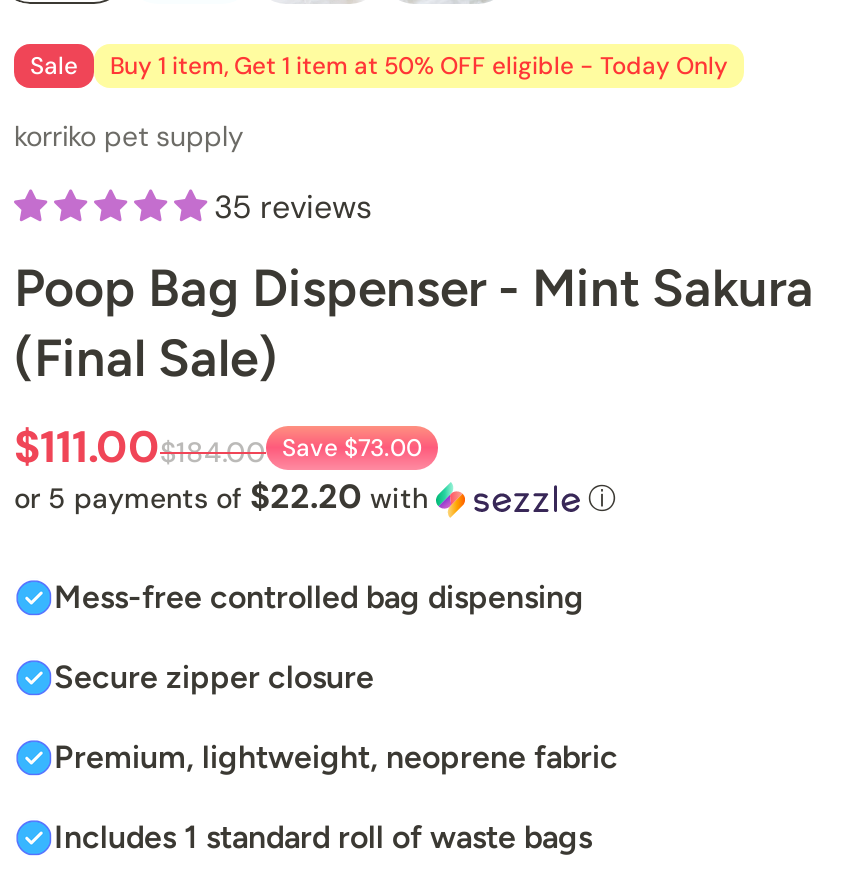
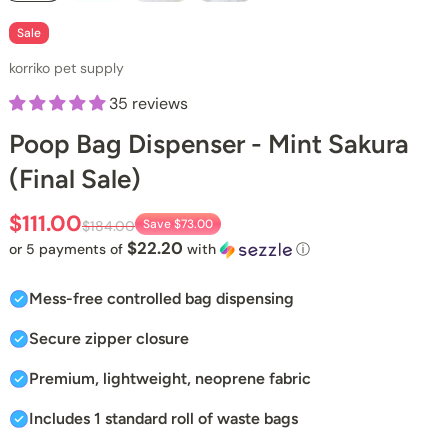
[110,50,728,82] Buy 1 item, Get 1 item at 50% OFF eligible - Today Only -> none

